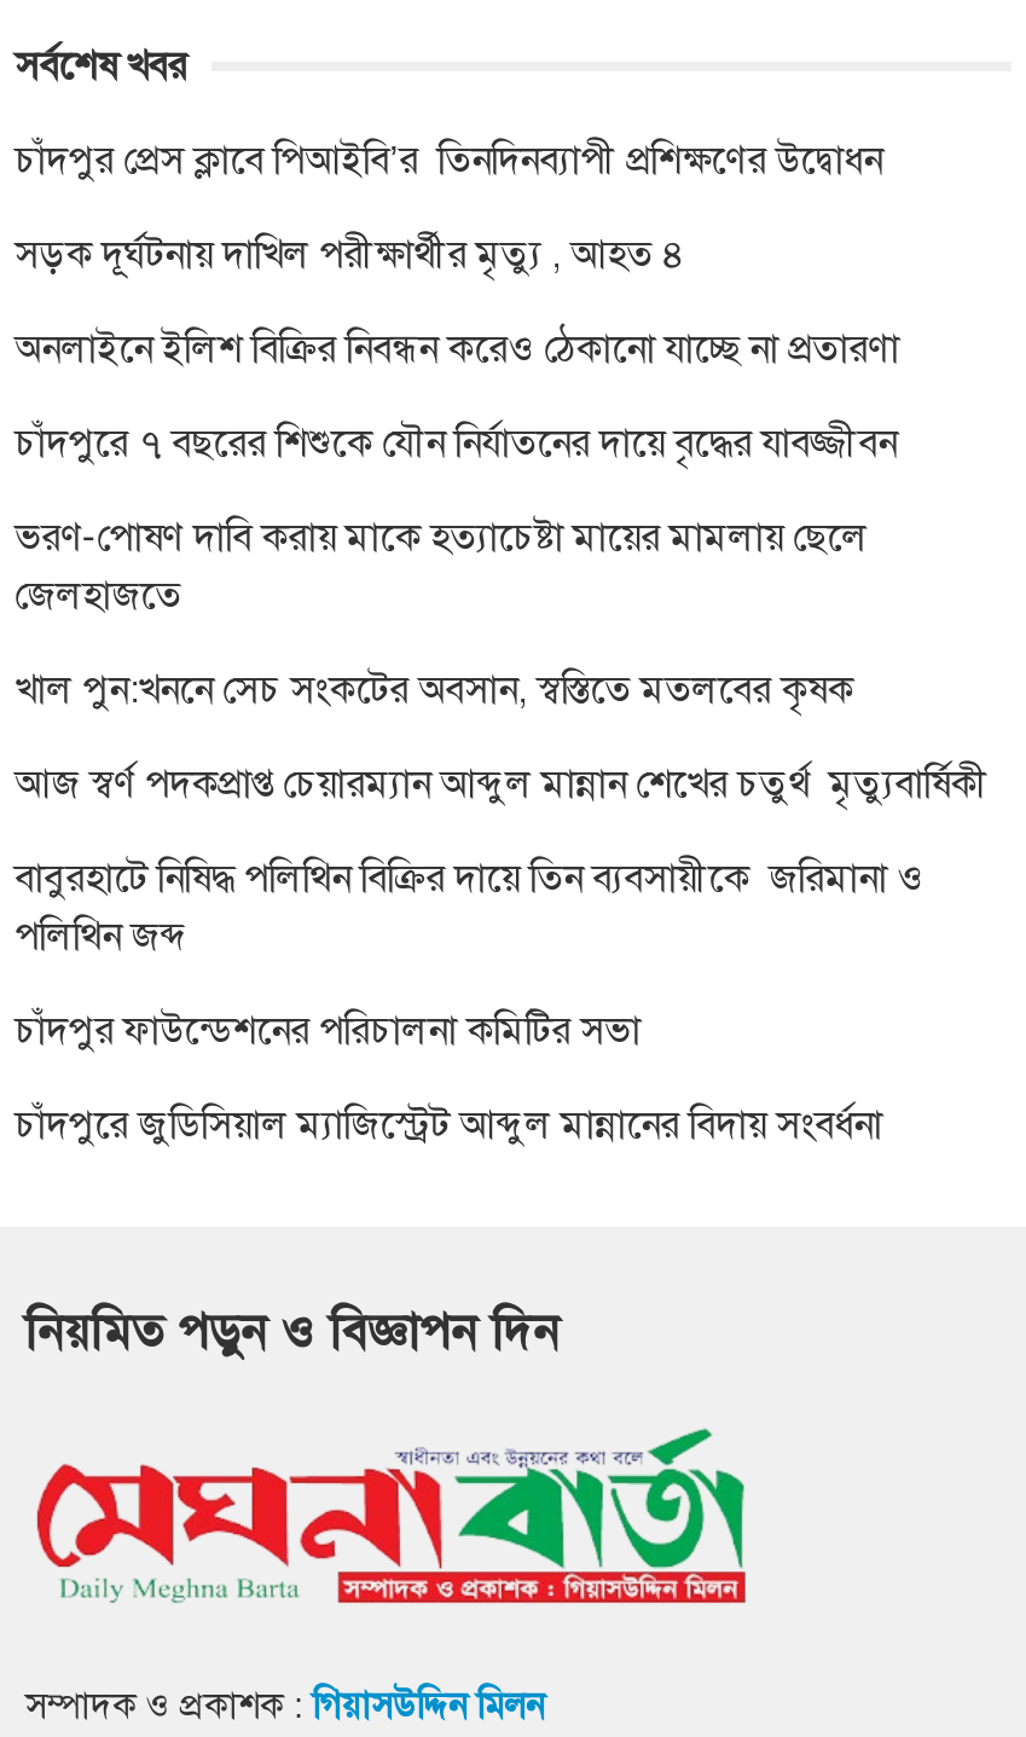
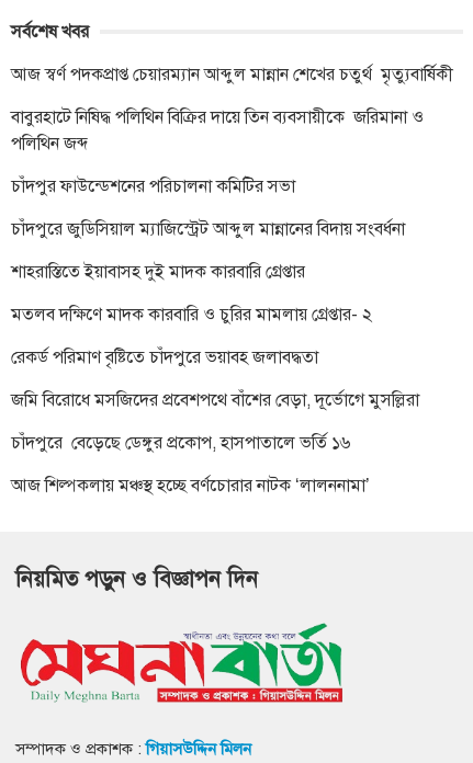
[15,136,900,713] চাঁদপুর প্রেস ক্লাবে পিআইবি’র তিনদিনব্যাপী প্রশিক্ষণের উদ্বোধন | সড়ক দূর্ঘটনায় দাখিল পরীক্ষার্থীর মৃত্যু , আহত ৪ | অনলাইনে ইলিশ বিক্রির নিবন্ধন করেও ঠেকানো যাচ্ছে না প্রতারণা | চাঁদপুরে ৭ বছরের শিশুকে যৌন নির্যাতনের দায়ে বৃদ্ধের যাবজ্জীবন | ভরণ-পোষণ দাবি করায় মাকে হত্যাচেষ্টা মায়ের মামলায় ছেলে | জেলহাজতে | খাল পুন:খননে সেচ সংকটের অবসান, স্বস্তিতে মতলবের কৃষক -> none
moved [15,759,999,1149] -> [11,63,457,240]: আজ স্বর্ণ পদকপ্রাপ্ত চেয়ারম্যান আব্দুল মান্নান শেখের চতুর্থ মৃত্যুবার্ষিকী | বাবুরহাটে নিষিদ্ধ পলিথিন বিক্রির দায়ে তিন ব্যবসায়ীকে জরিমানা ও | পলিথিন জব্দ | চাঁদপুরে জুডিসিয়াল ম্যাজিস্ট্রেট আব্দুল মান্নানের বিদায় সংবর্ধনা
none -> [11,260,419,496] শাহরাস্তিতে ইয়াবাসহ দুই মাদক কারবারি গ্রেপ্তার | মতলব দক্ষিণে মাদক কারবারি ও চুরির মামলায় গ্রেপ্তার- ২ | রেকর্ড পরিমাণ বৃষ্টিতে চাঁদপুরে ভয়াবহ জলাবদ্ধতা | জমি বিরোধে মসজিদের প্রবেশপথে বাঁশের বেড়া, দূর্ভোগে মুসল্লিরা | চাঁদপুরে বেড়েছে ডেঙ্গুর প্রকোপ, হাসপাতালে ভর্তি ১৬ | আজ শিল্পকলায় মঞ্চস্থ হচ্ছে বর্ণচোরার নাটক ‘লালননামা’

